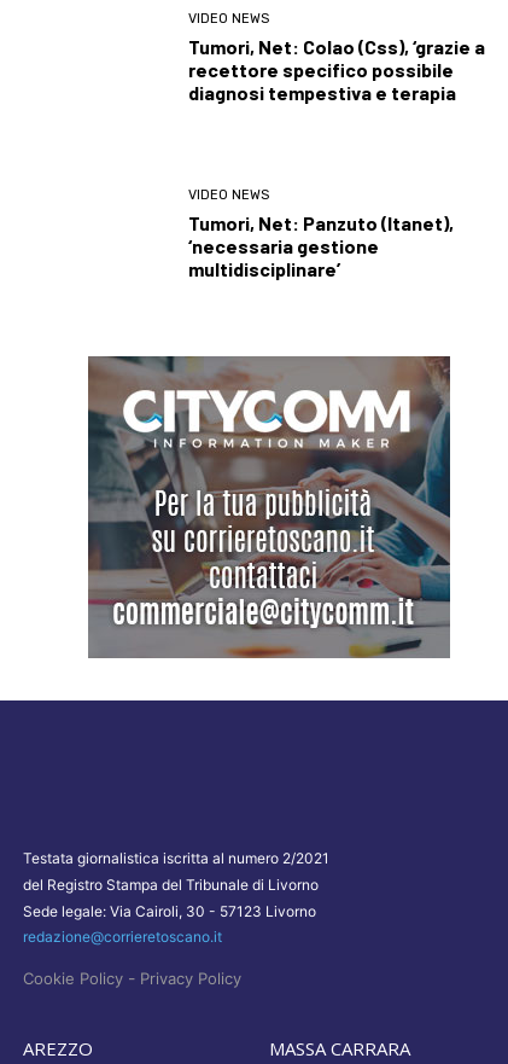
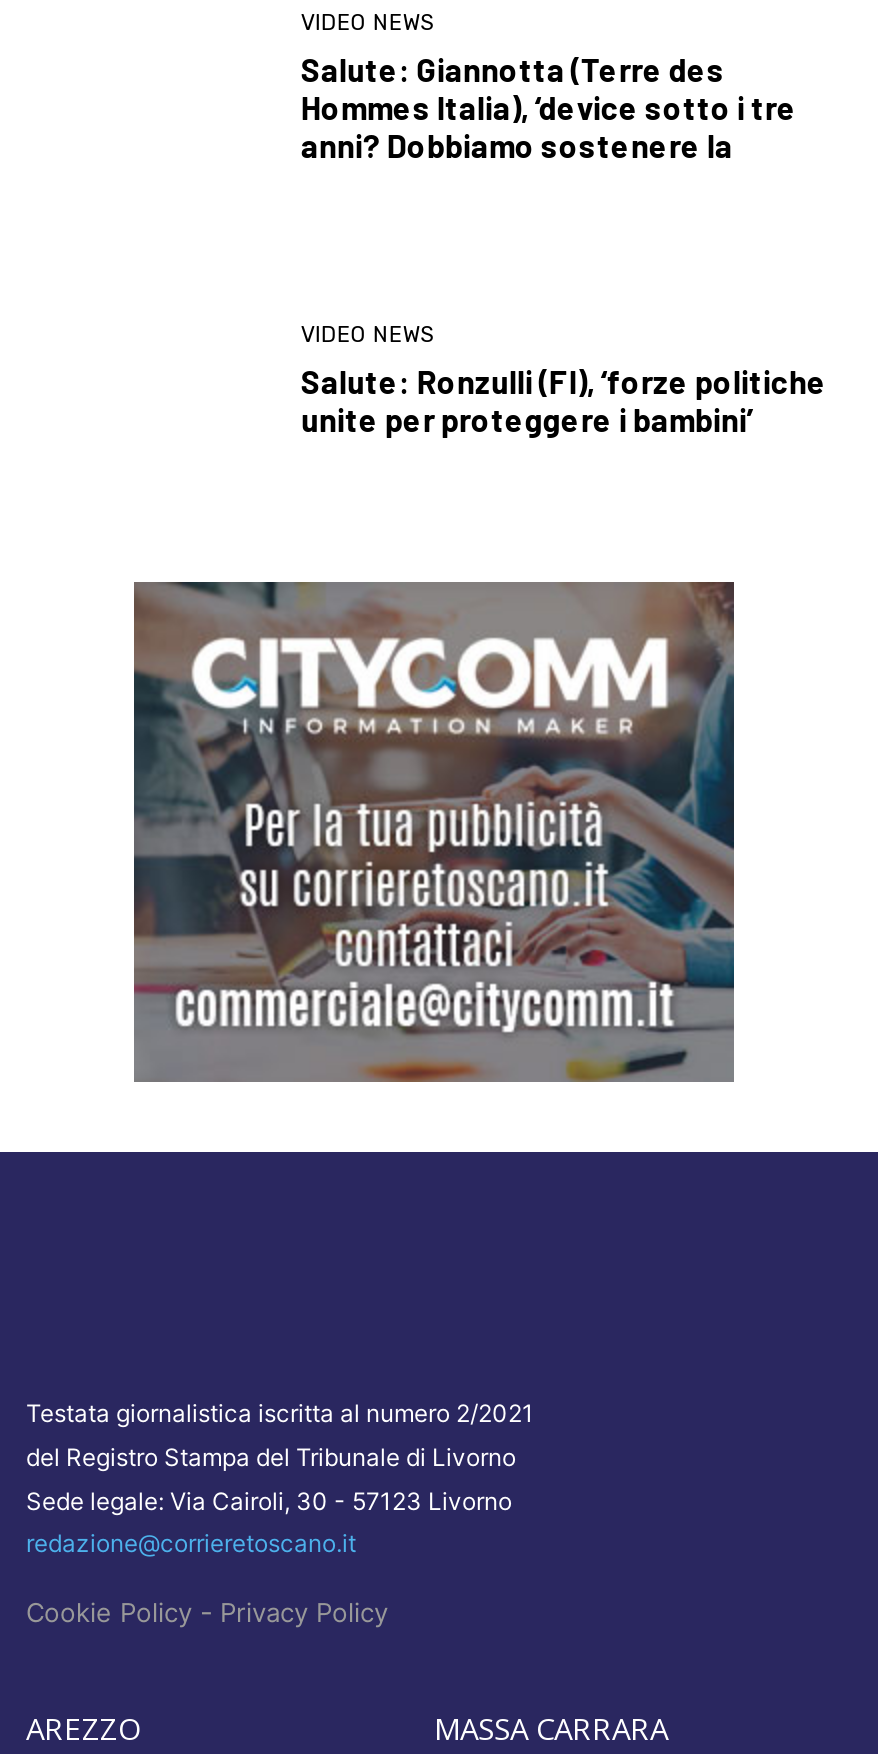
[189,35,486,104] Tumori, Net: Colao (Css), ‘grazie a | recettore specifico possibile | diagnosi tempestiva e terapia -> [301,50,797,164] Salute: Giannotta (Terre des | Hommes Italia), ‘device sotto i tre | anni? Dobbiamo sostenere la
[189,212,454,281] Tumori, Net: Panzuto (Itanet), | ‘necessaria gestione | multidisciplinare’ -> [301,362,827,438] Salute: Ronzulli (FI), ‘forze politiche | unite per proteggere i bambini’

